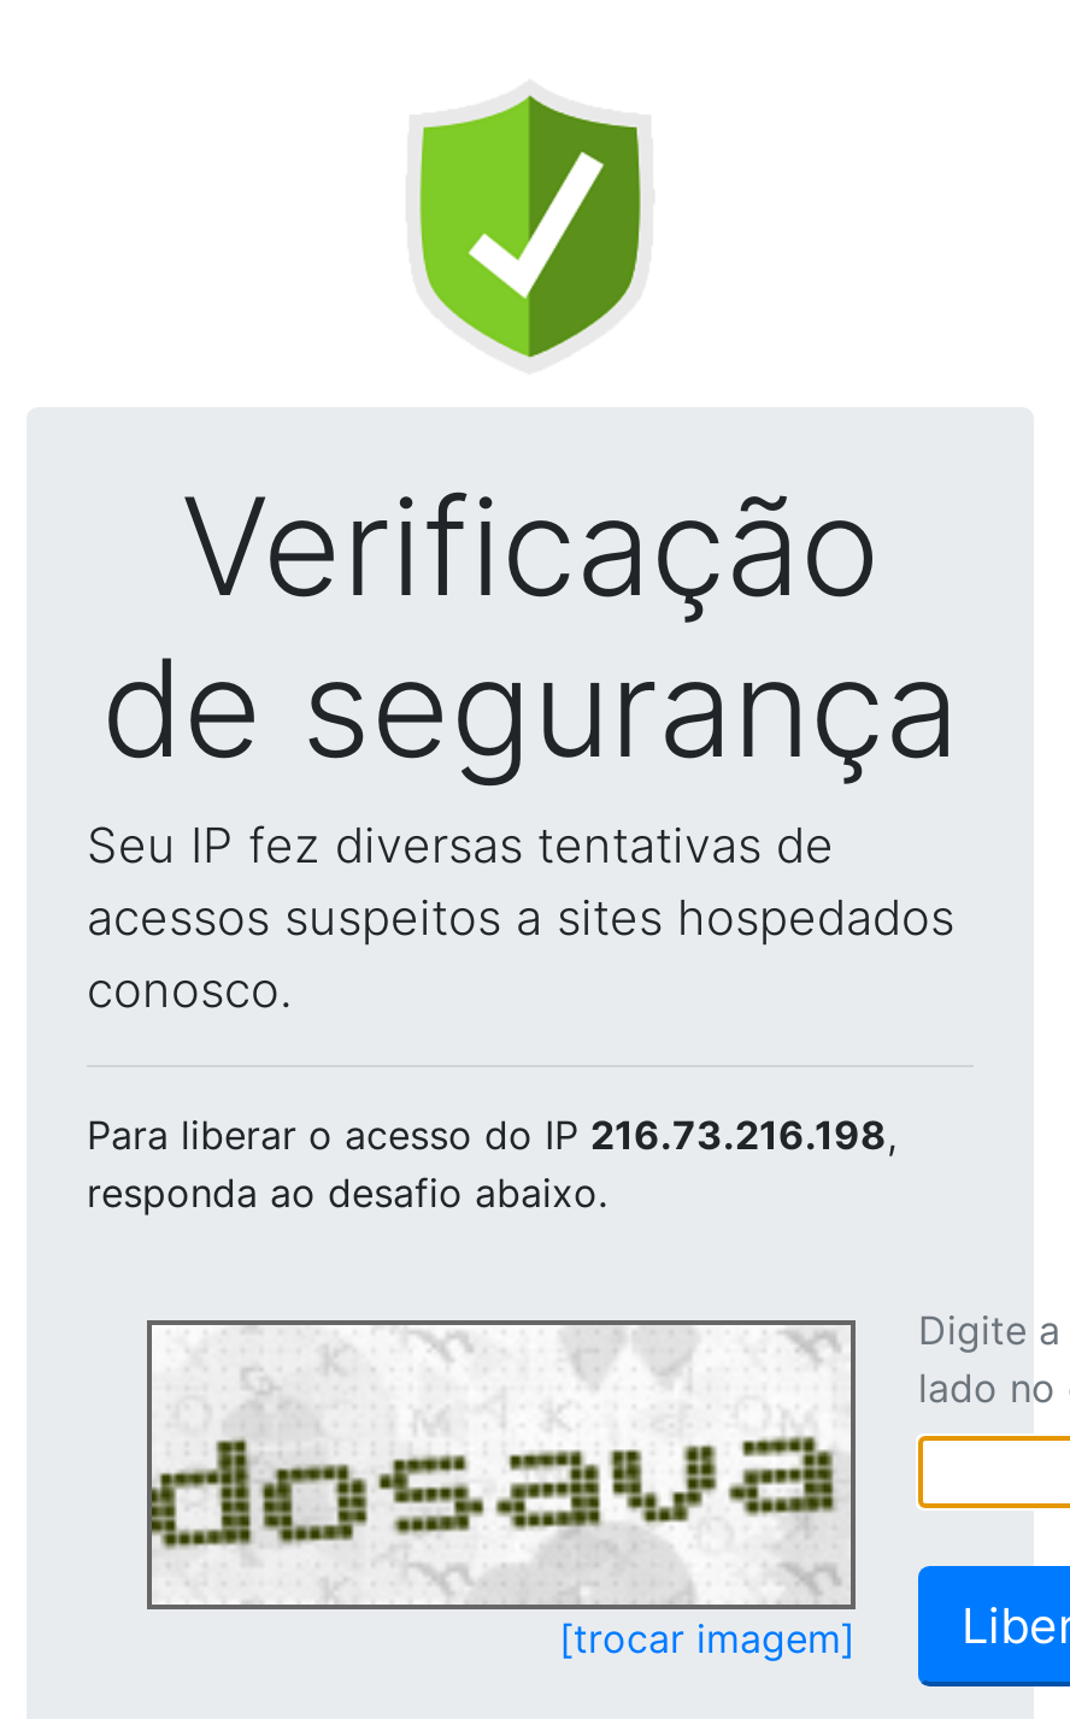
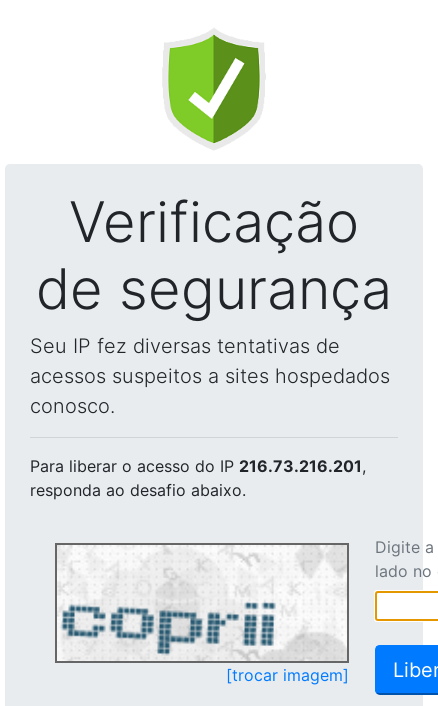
[87,1111,896,1159] Para liberar o acesso do IP 216.73.216.198, -> [30,456,366,476] Para liberar o acesso do IP 216.73.216.201,
[149,1332,841,1597] [image] -> [57,547,343,658] [image]

